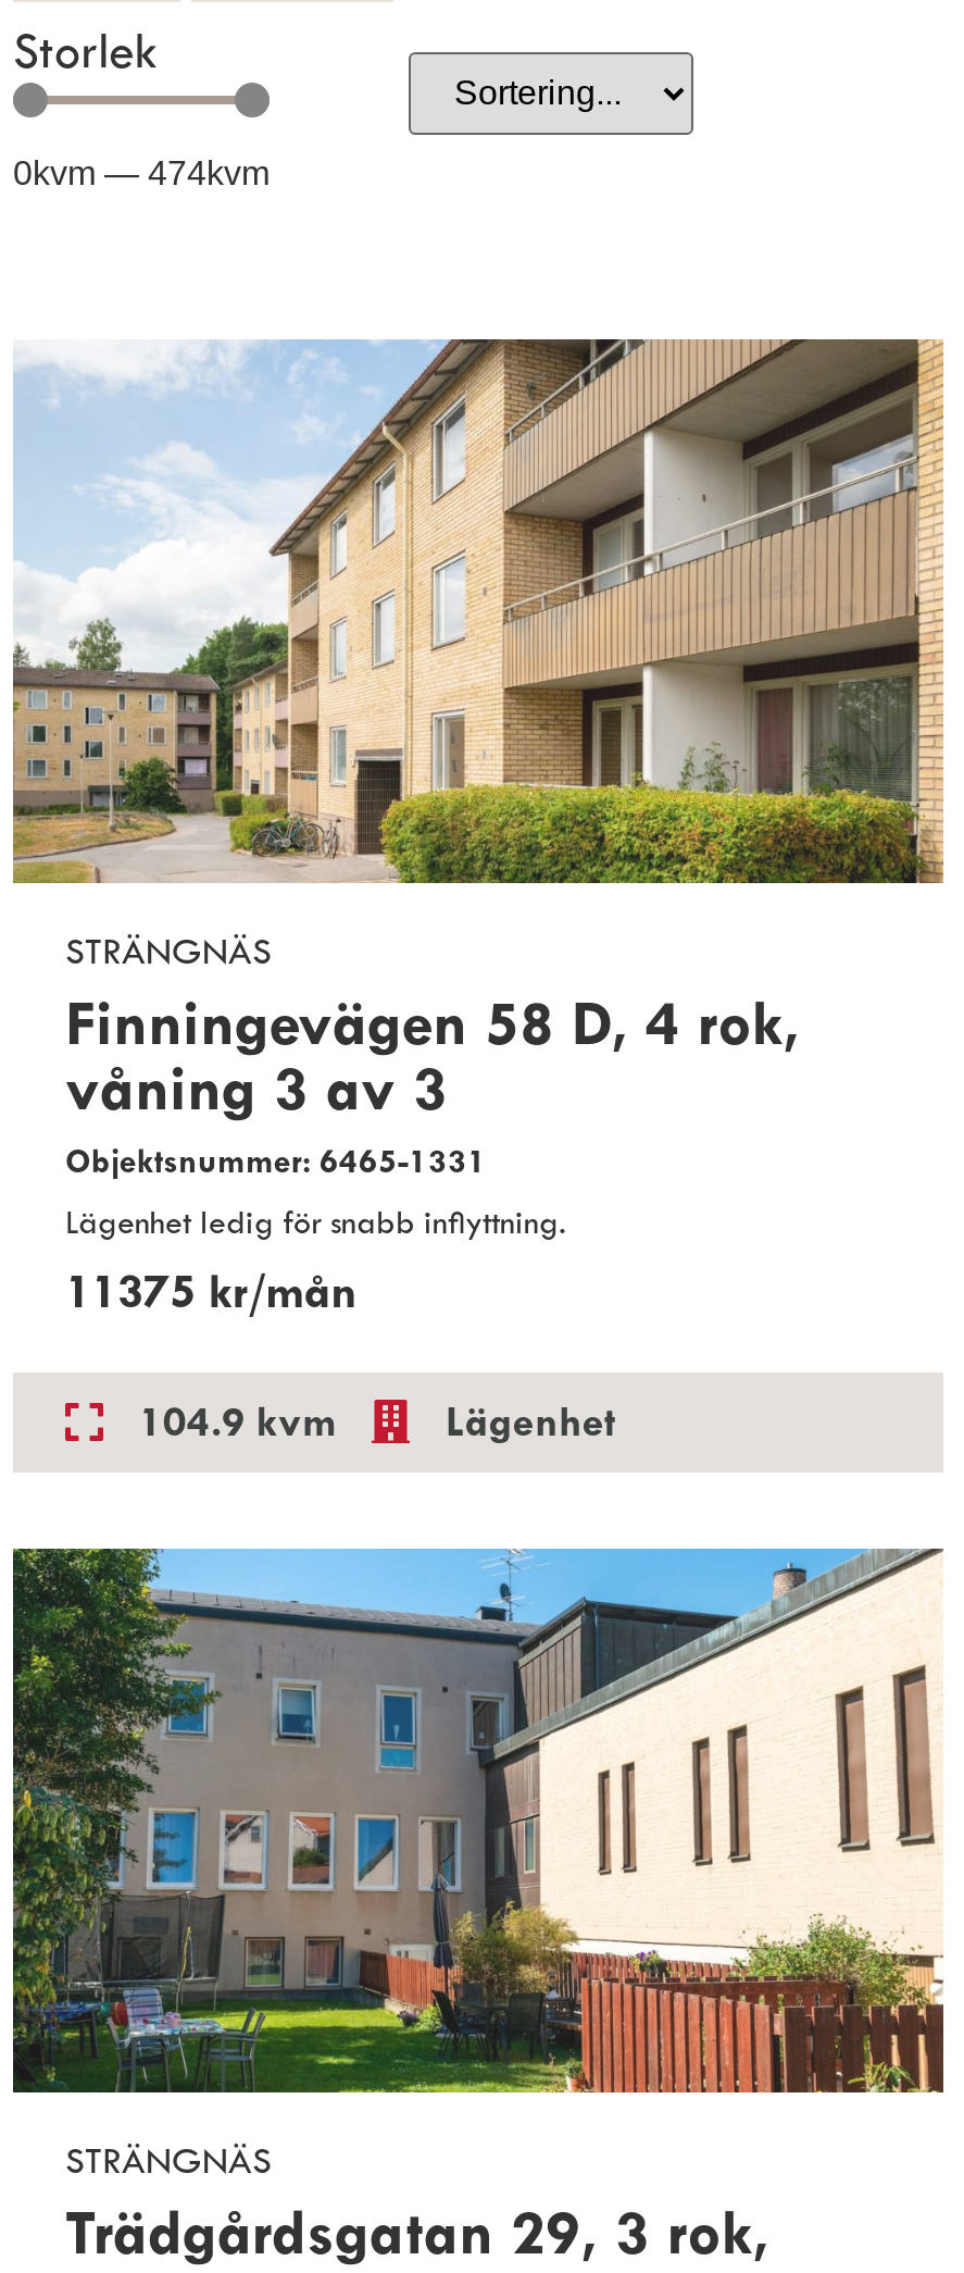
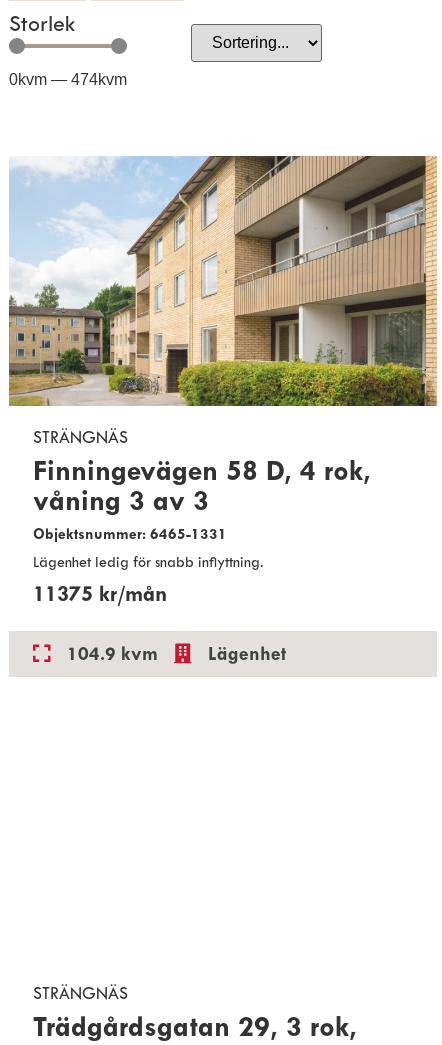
[11,1547,946,2095] [image] -> none

